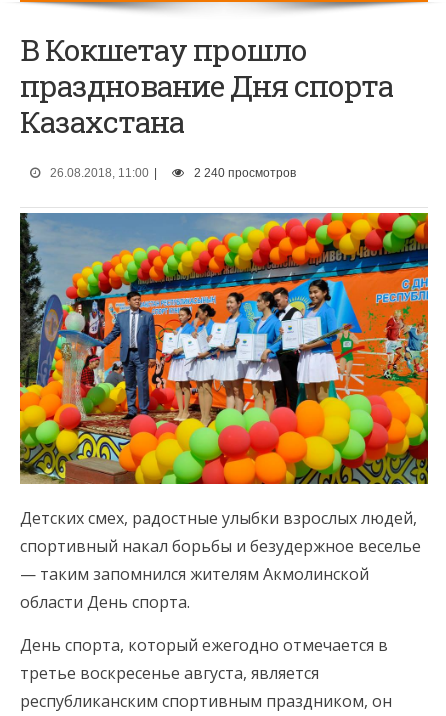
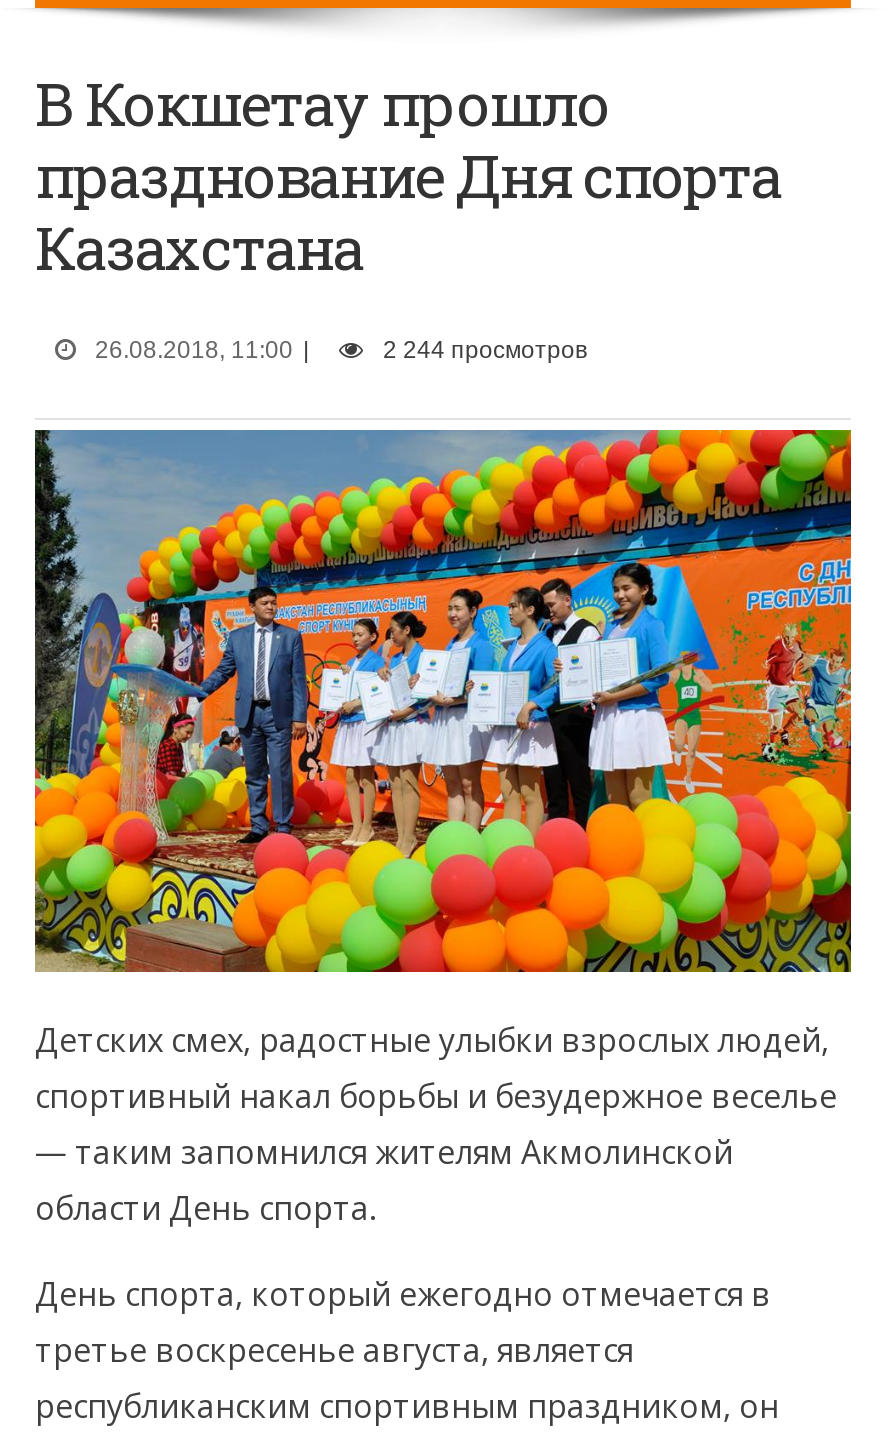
[194,166,296,180] 2 240 просмотров -> [383,336,587,364] 2 244 просмотров

